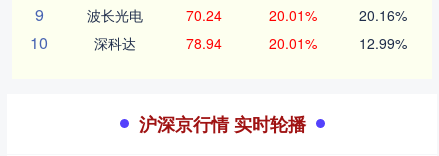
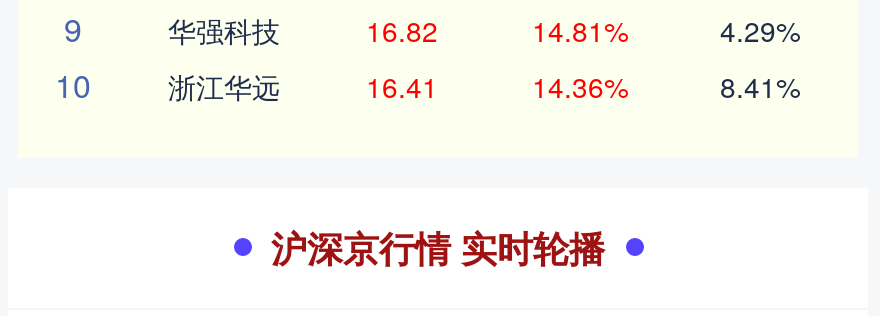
[87,5,407,25] 波长光电 | 70.24 | 20.01% | 20.16% -> [168,10,800,50] 华强科技 | 16.82 | 14.81% | 4.29%
[94,33,407,53] 深科达 | 78.94 | 20.01% | 12.99% -> [168,66,800,106] 浙江华远 | 16.41 | 14.36% | 8.41%

